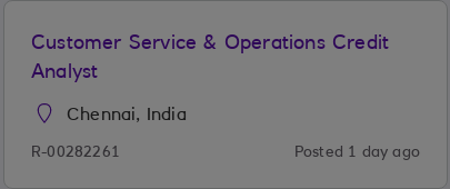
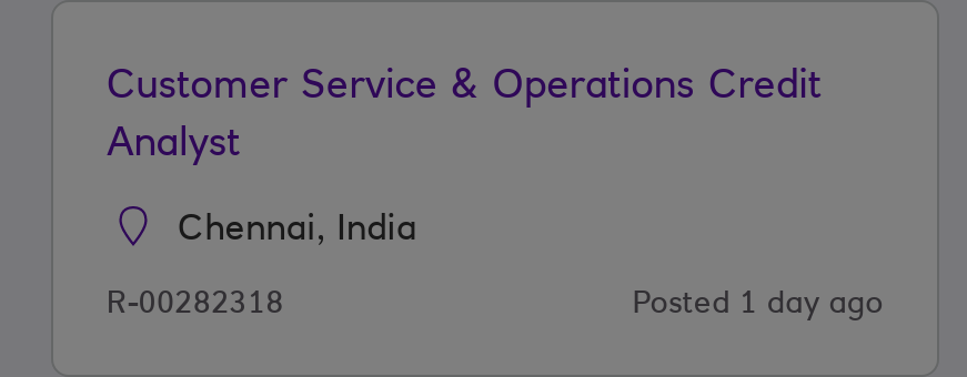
[31,141,120,161] R-00282261 -> [107,282,284,322] R-00282318

